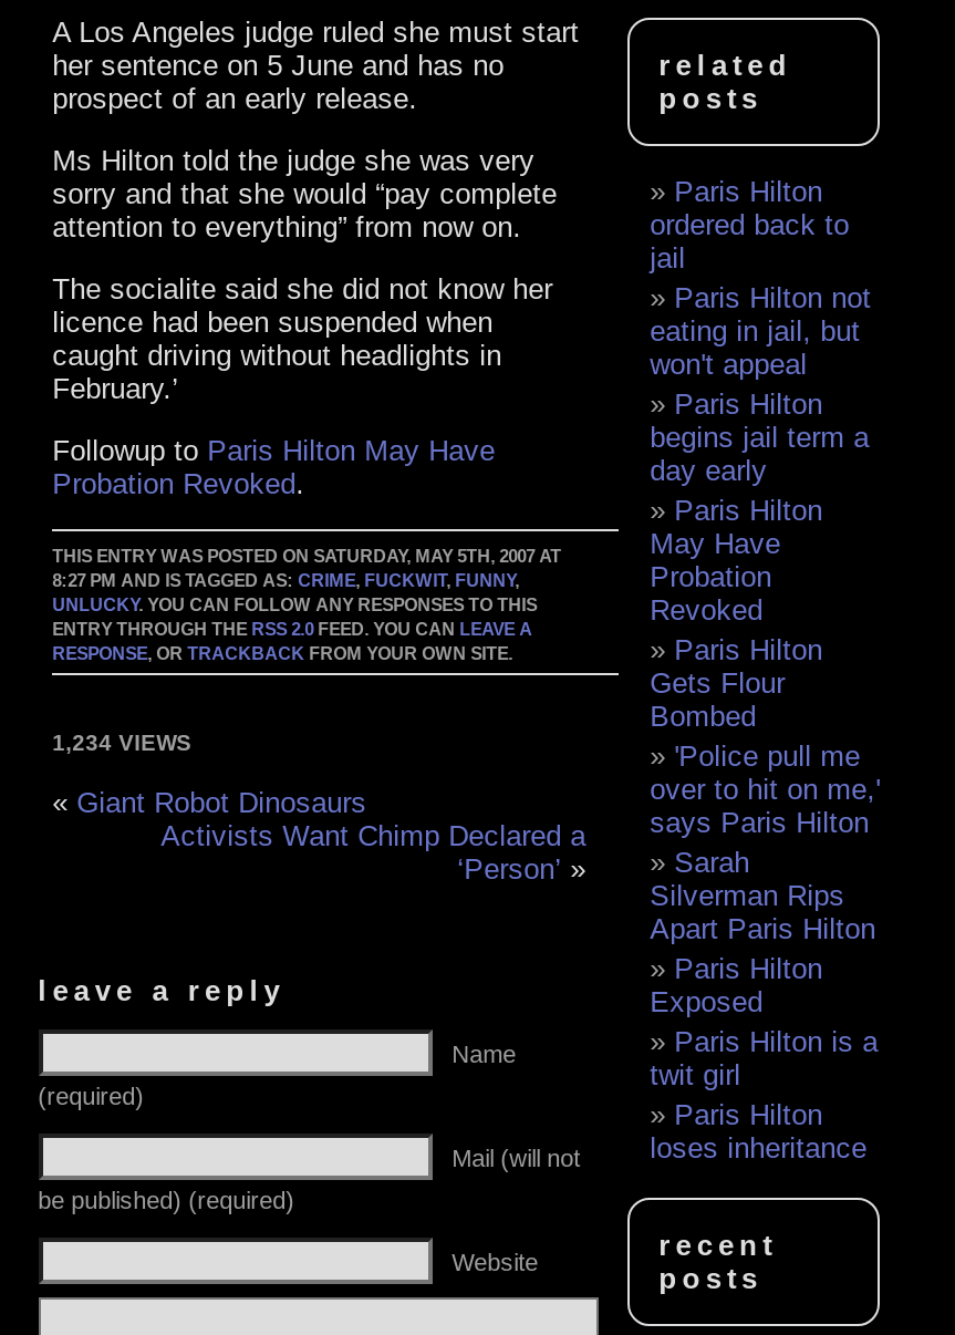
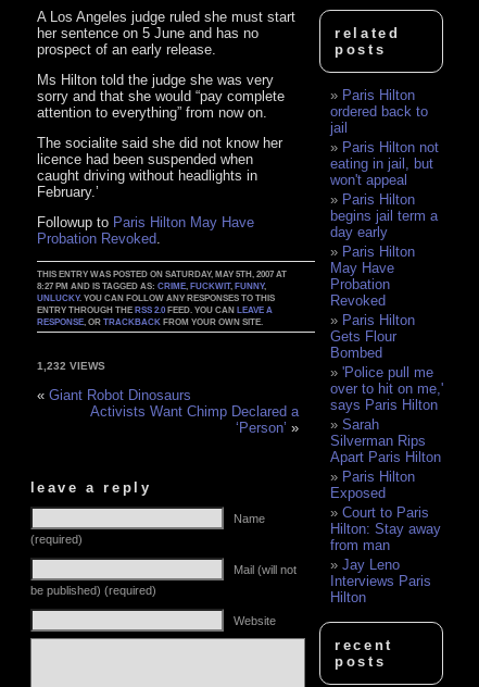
[52,731,192,755] 1,234 VIEWS -> [37,360,105,372] 1,232 VIEWS
[650,1024,878,1164] Paris Hilton is a | twit girl | Paris Hilton | loses inheritance -> [330,504,441,605] Court to Paris | Hilton: Stay away | from man | Jay Leno | Interviews Paris | Hilton

